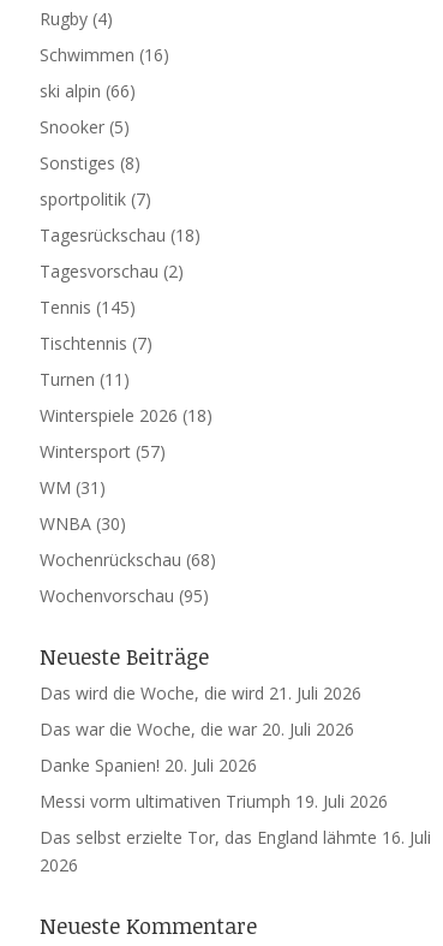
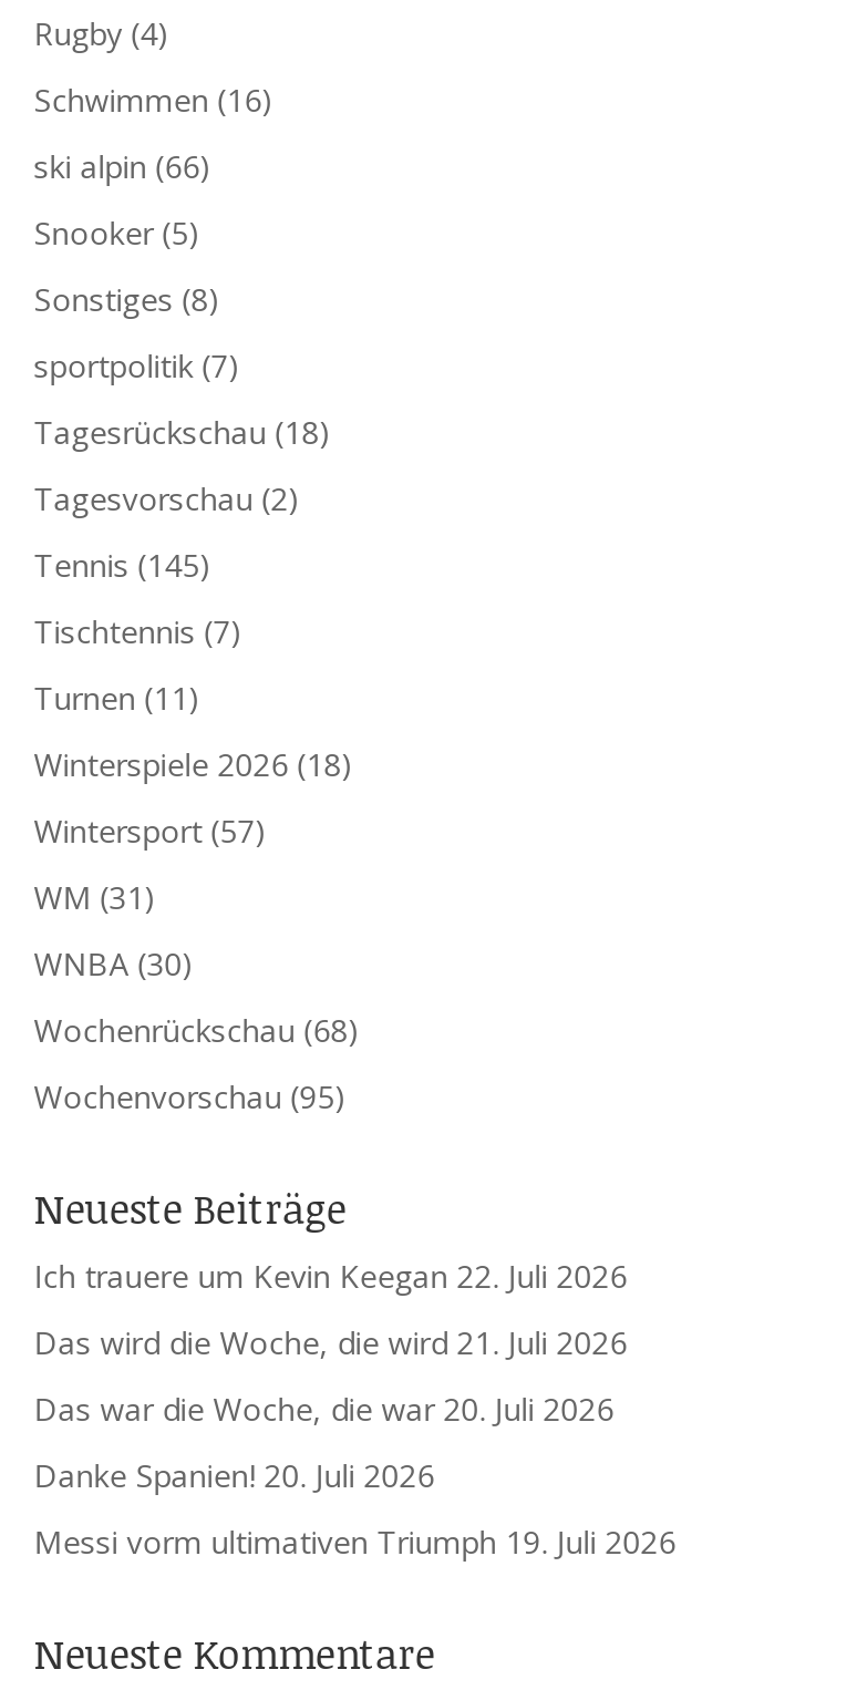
none -> [34,1255,627,1297] Ich trauere um Kevin Keegan 22. Juli 2026
moved [39,682,388,813] -> [34,1321,676,1563]: Das wird die Woche, die wird 21. Juli 2026 | Das war die Woche, die war 20. Juli 2026 | Danke Spanien! 20. Juli 2026 | Messi vorm ultimativen Triumph 19. Juli 2026
[39,826,431,876] Das selbst erzielte Tor, das England lähmte 16. Juli | 2026 -> none

